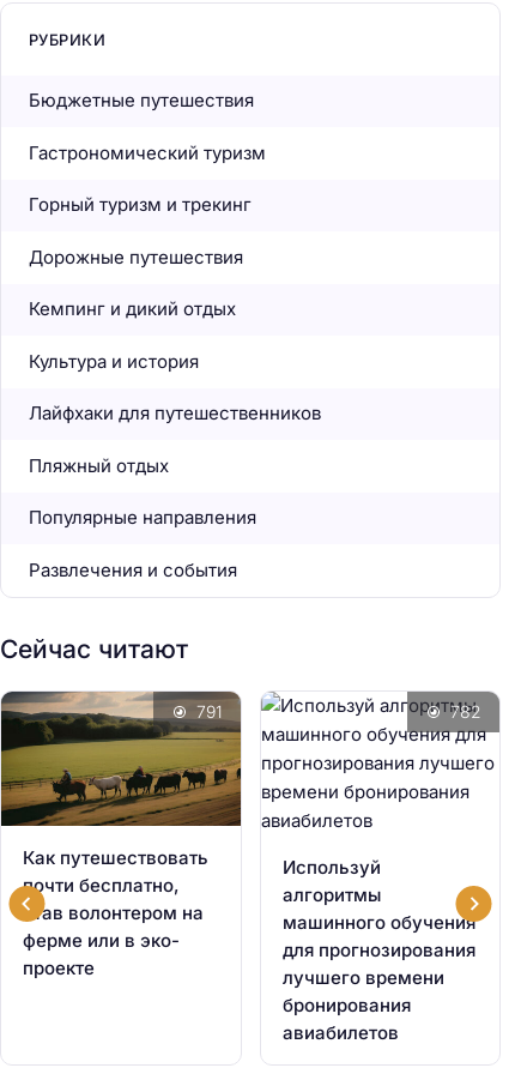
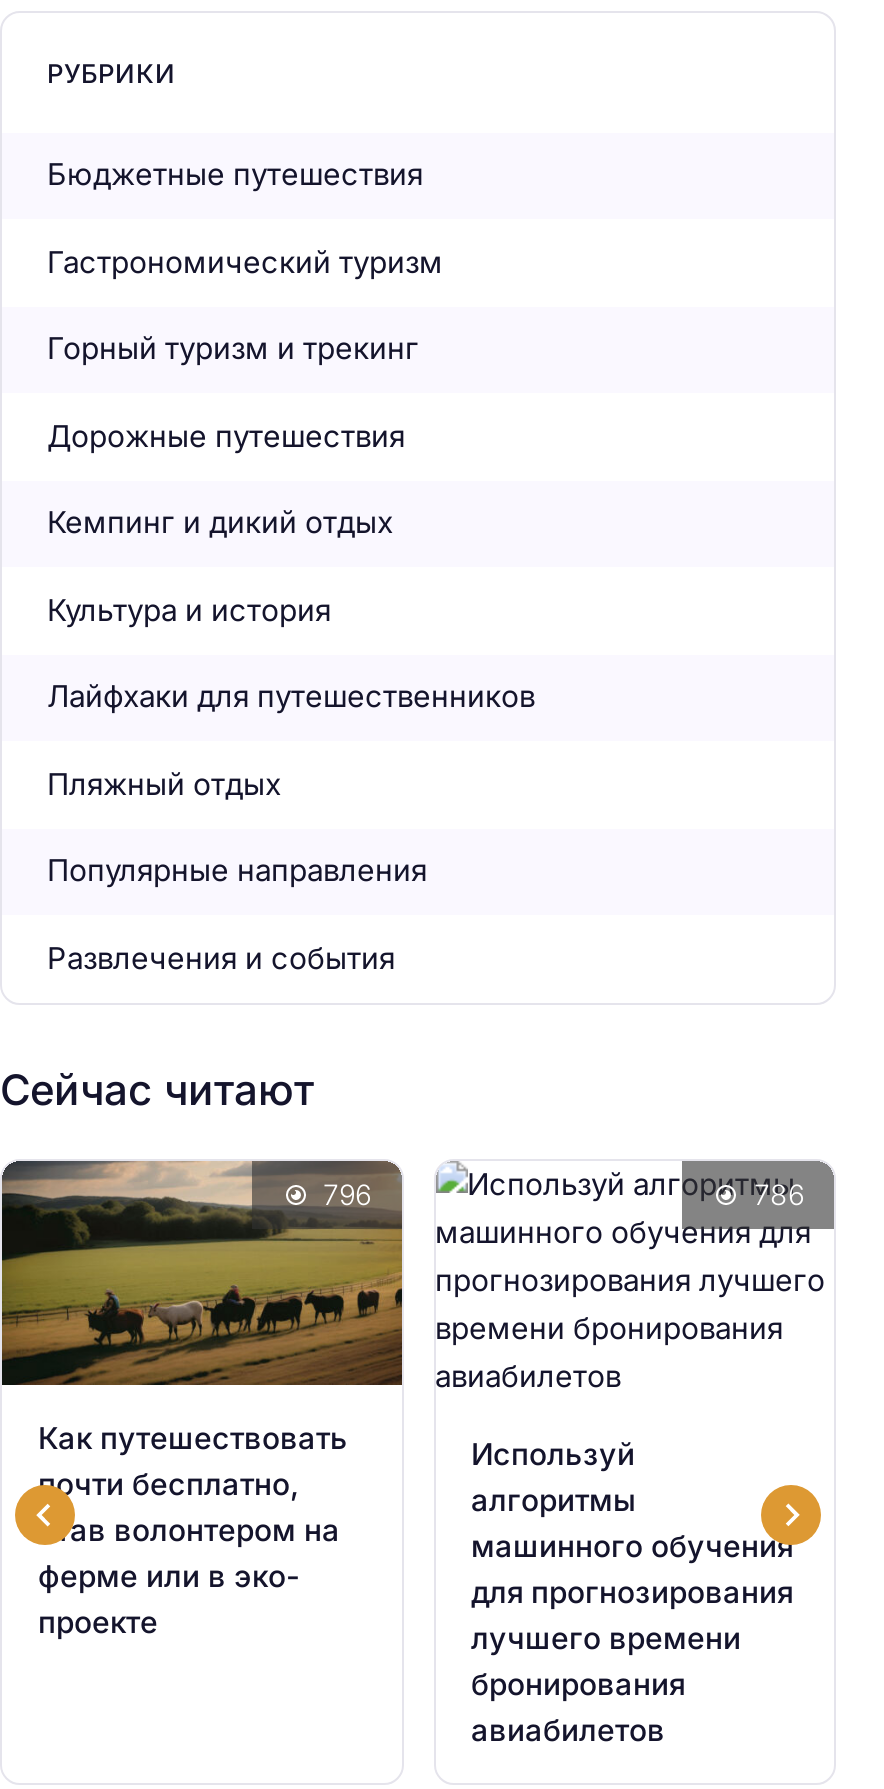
[196,701,222,722] 791 -> [323,1177,371,1211] 796
[450,701,481,722] 782 -> [754,1177,804,1211] 786

